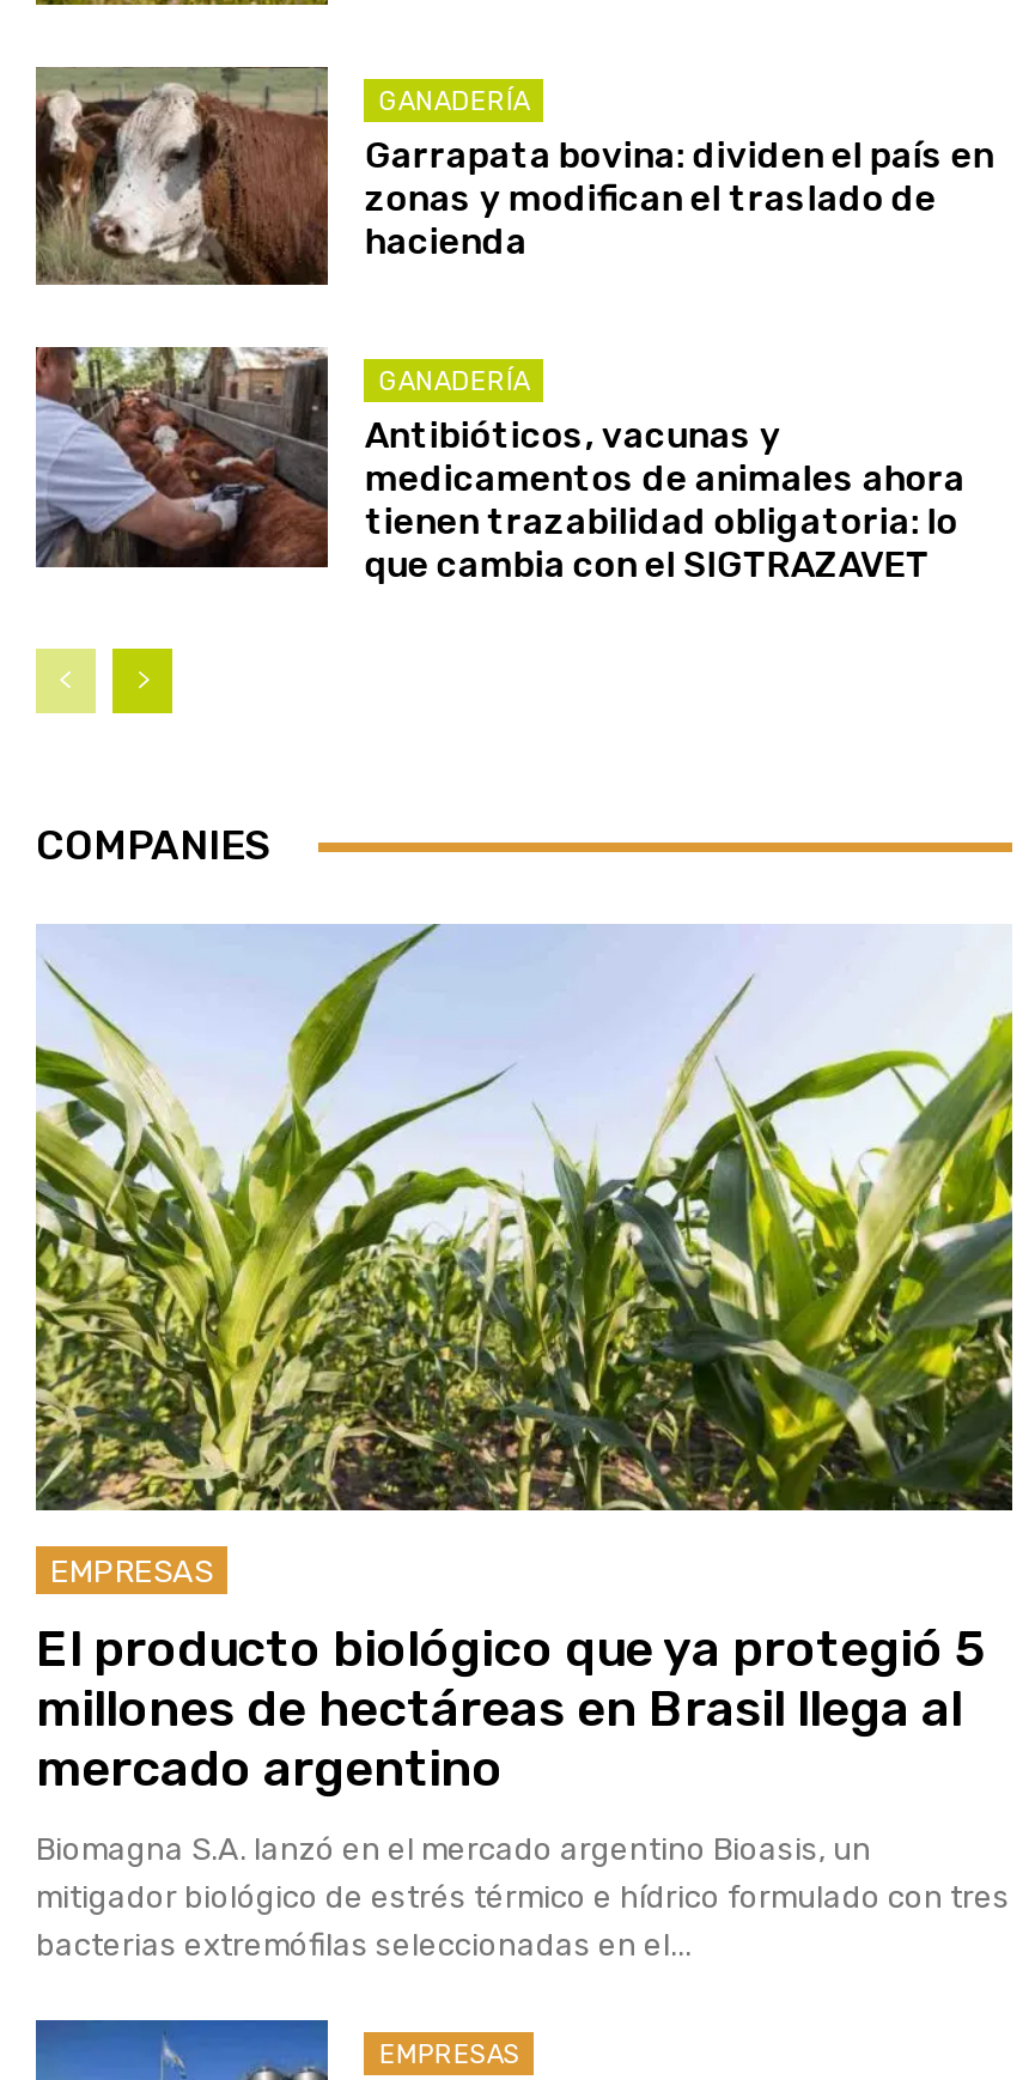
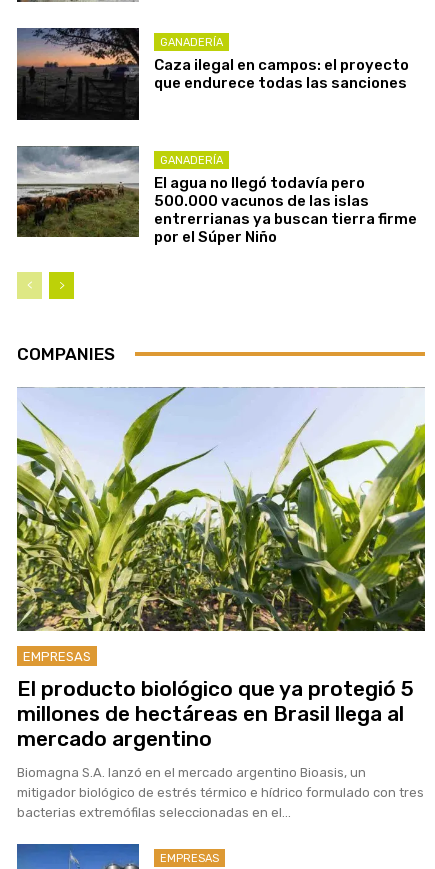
[34,65,994,287] [image] | Garrapata bovina: dividen el país en | zonas y modifican el traslado de | hacienda -> [16,27,409,121] [image] | Caza ilegal en campos: el proyecto | que endurece todas las sanciones
[34,347,965,588] [image] | Antibióticos, vacunas y | medicamentos de animales ahora | tienen trazabilidad obligatoria: lo | que cambia con el SIGTRAZAVET -> [16,146,417,246] [image] | El agua no llegó todavía pero | 500.000 vacunos de las islas | entrerrianas ya buscan tierra firme | por el Súper Niño

